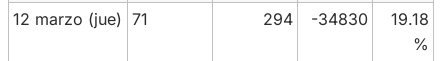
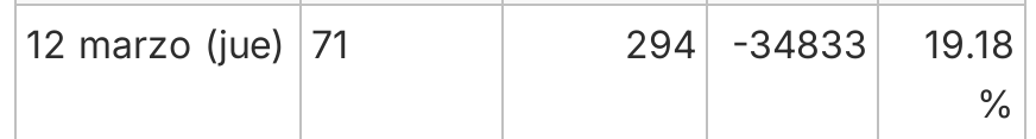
[263,9,429,29] 294 -34830 19.18 -> [625,20,1015,68] 294 -34833 19.18

